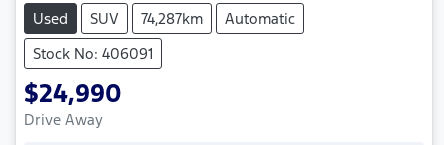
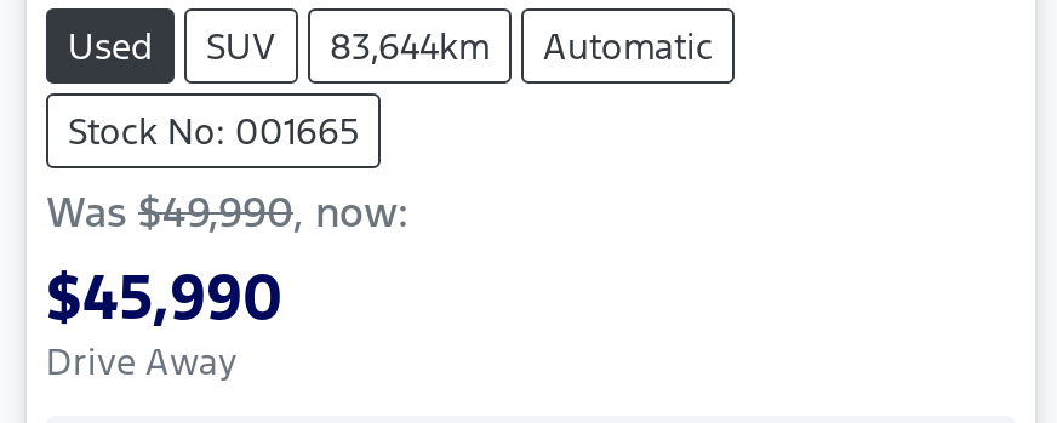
[33,9,295,28] Used SUV 74,287km Automatic -> [68,23,713,69] Used SUV 83,644km Automatic
[24,44,153,109] Stock No: 406091 | $24,990 -> [46,107,410,335] Stock No: 001665 | Was $49,990, now: | $45,990

